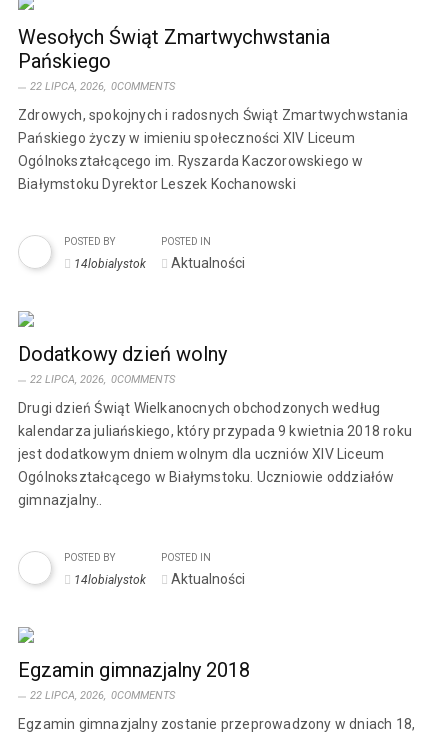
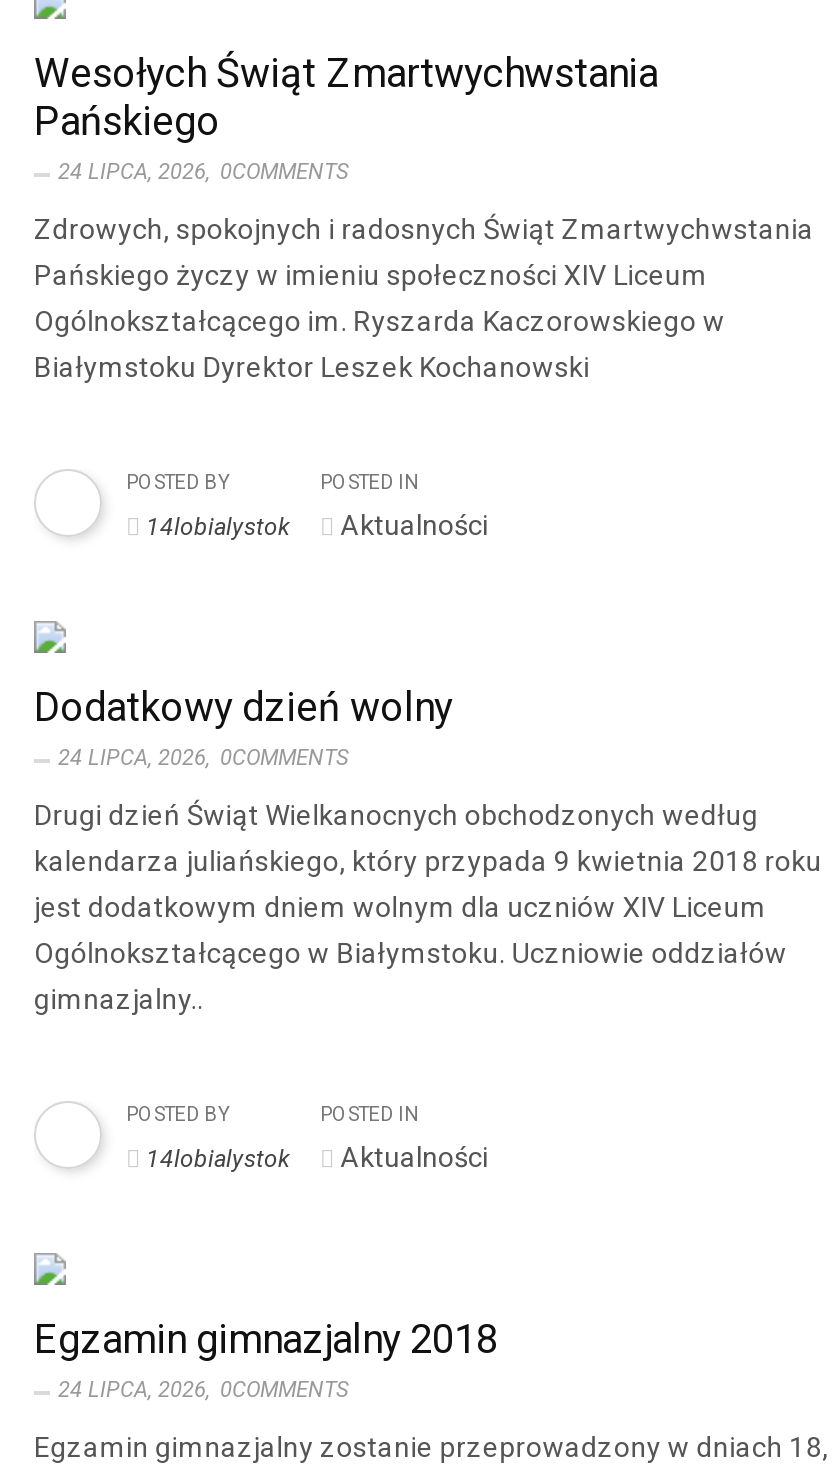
[30,80,175,93] 22 LIPCA, 2026, 0COMMENTS -> [58,159,348,185] 24 LIPCA, 2026, 0COMMENTS
[30,373,175,386] 22 LIPCA, 2026, 0COMMENTS -> [58,745,348,771] 24 LIPCA, 2026, 0COMMENTS
[30,689,175,702] 22 LIPCA, 2026, 0COMMENTS -> [58,1377,348,1403] 24 LIPCA, 2026, 0COMMENTS

